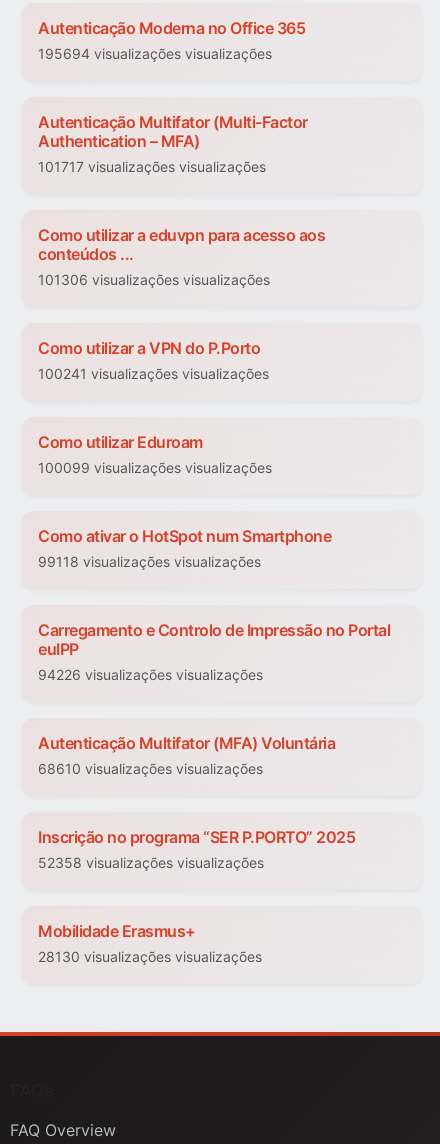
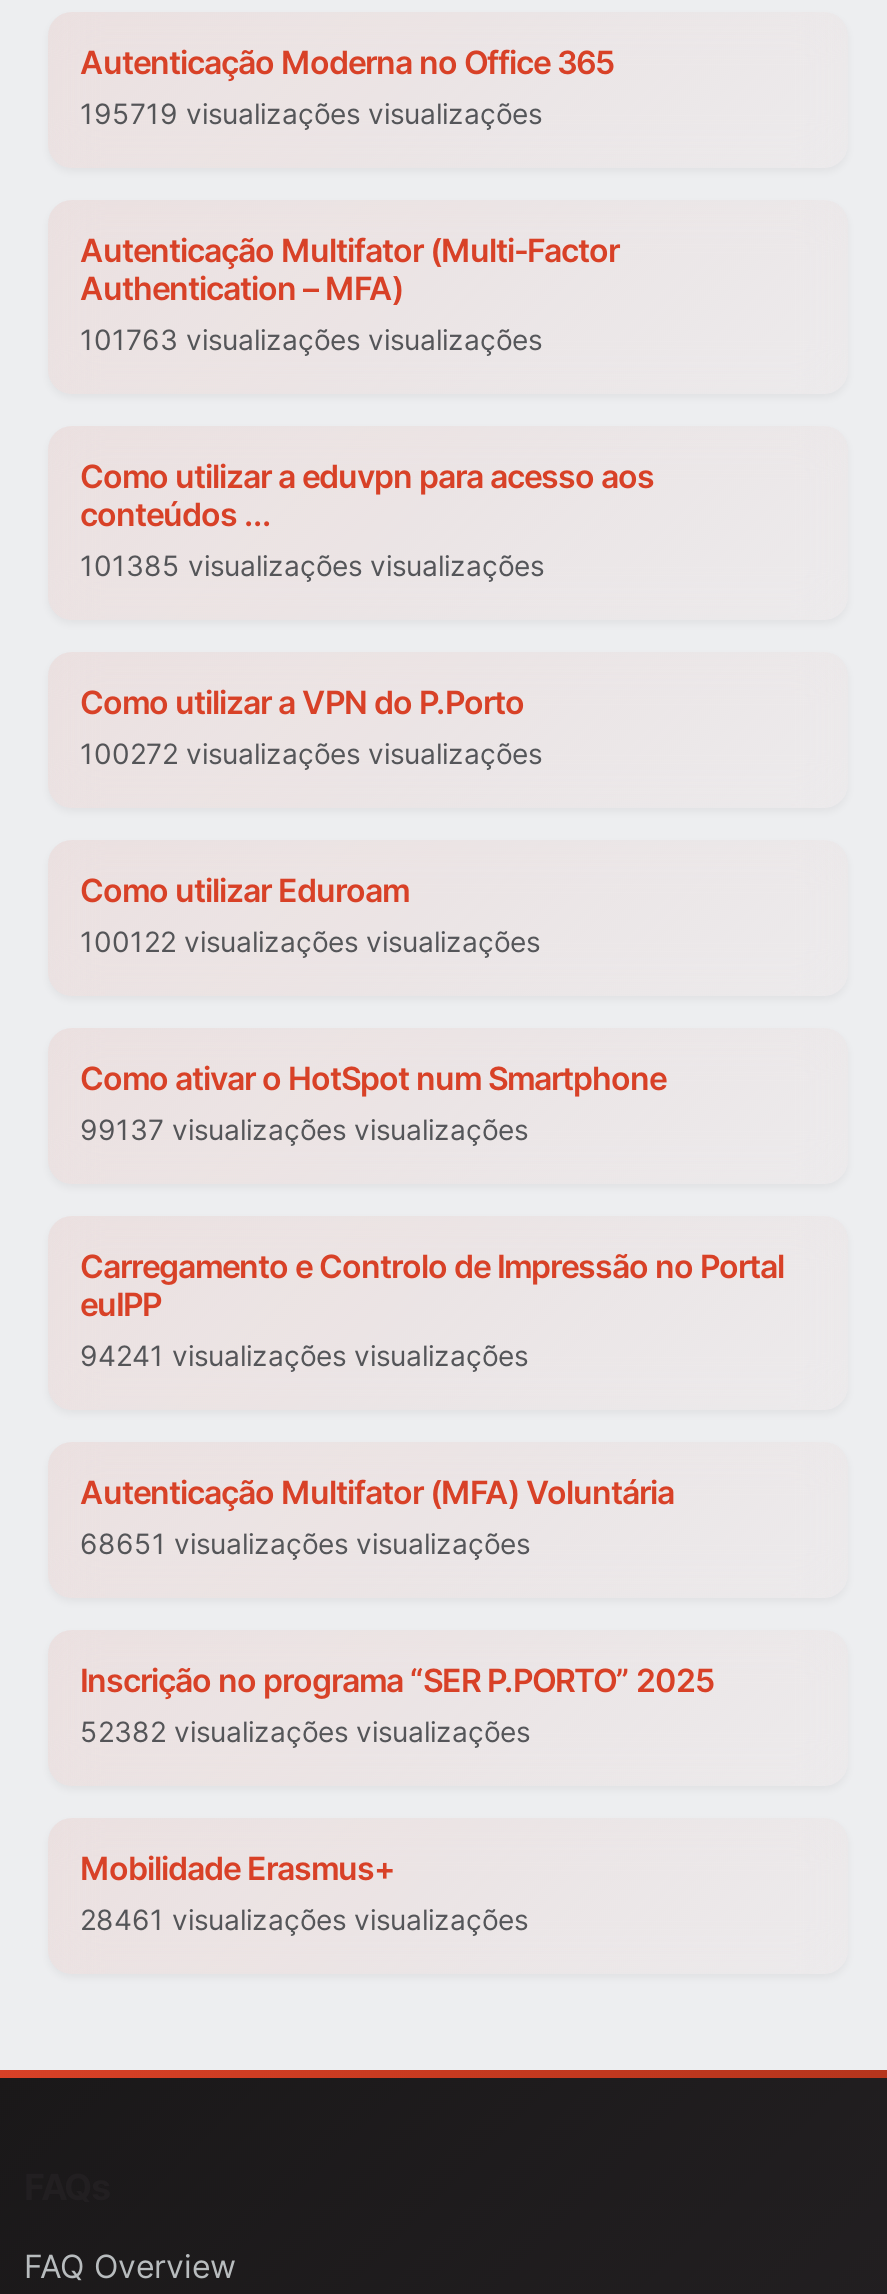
[38,45,272,62] 195694 visualizações visualizações -> [80,97,542,131] 195719 visualizações visualizações
[38,158,266,175] 101717 visualizações visualizações -> [80,323,542,357] 101763 visualizações visualizações
[38,271,270,288] 101306 visualizações visualizações -> [80,549,544,583] 101385 visualizações visualizações
[38,365,269,382] 100241 visualizações visualizações -> [80,737,542,771] 100272 visualizações visualizações
[38,459,272,476] 100099 visualizações visualizações -> [80,925,540,959] 100122 visualizações visualizações
[38,553,261,570] 99118 visualizações visualizações -> [80,1113,528,1147] 99137 visualizações visualizações
[38,666,263,683] 94226 visualizações visualizações -> [80,1339,528,1373] 94241 visualizações visualizações
[38,760,263,777] 68610 visualizações visualizações -> [80,1527,530,1561] 68651 visualizações visualizações
[38,854,264,871] 52358 visualizações visualizações -> [80,1715,530,1749] 52382 visualizações visualizações
[38,948,262,965] 28130 visualizações visualizações -> [80,1903,528,1937] 28461 visualizações visualizações

